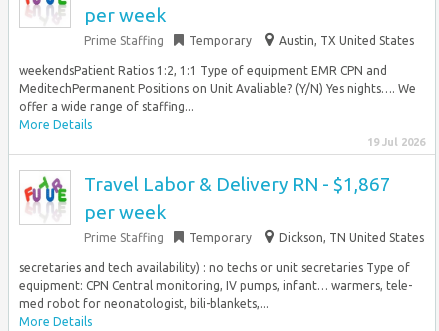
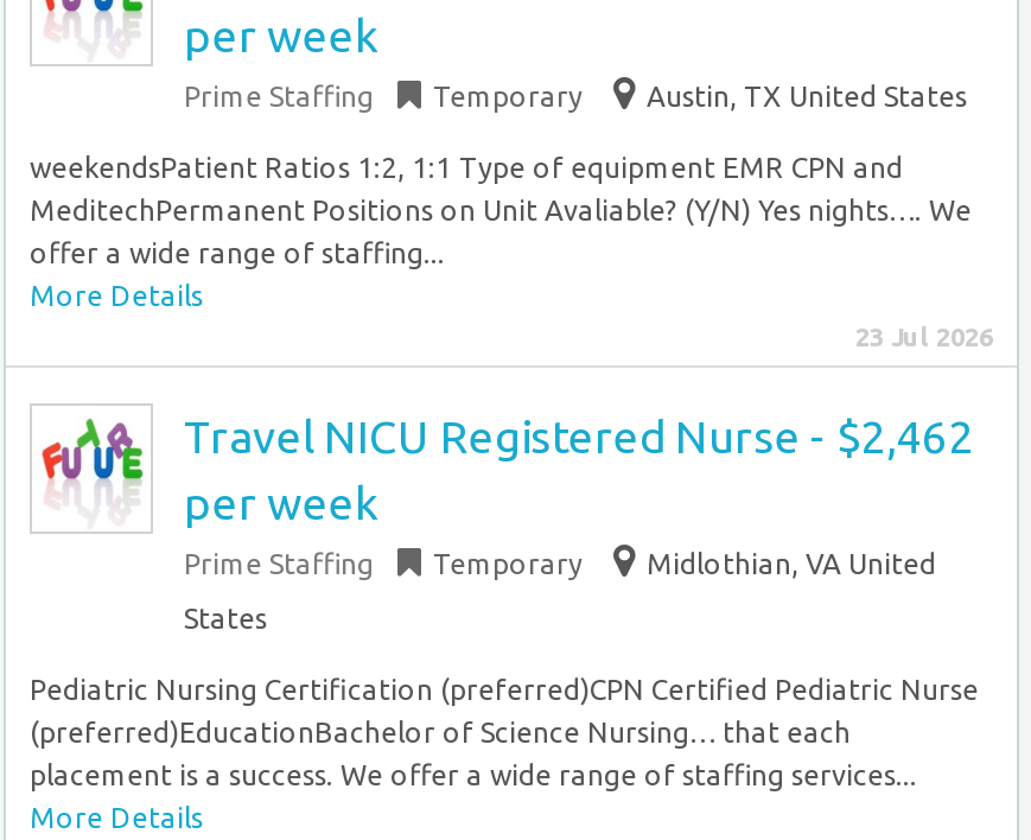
[367,136,425,148] 19 Jul 2026 -> [855,323,993,351] 23 Jul 2026
[84,173,391,195] Travel Labor & Delivery RN - $1,867 -> [184,411,974,463] Travel NICU Registered Nurse - $2,462
[19,231,424,310] Dickson, TN United States | secretaries and tech availability) : no techs or unit secretaries Type of | equipment: CPN Central monitoring, IV pumps, infant… warmers, tele- | med robot for neonatologist, bili-blankets,... -> [30,548,979,790] Midlothian, VA United | States | Pediatric Nursing Certification (preferred)CPN Certified Pediatric Nurse | (preferred)EducationBachelor of Science Nursing… that each | placement is a success. We offer a wide range of staffing services...

